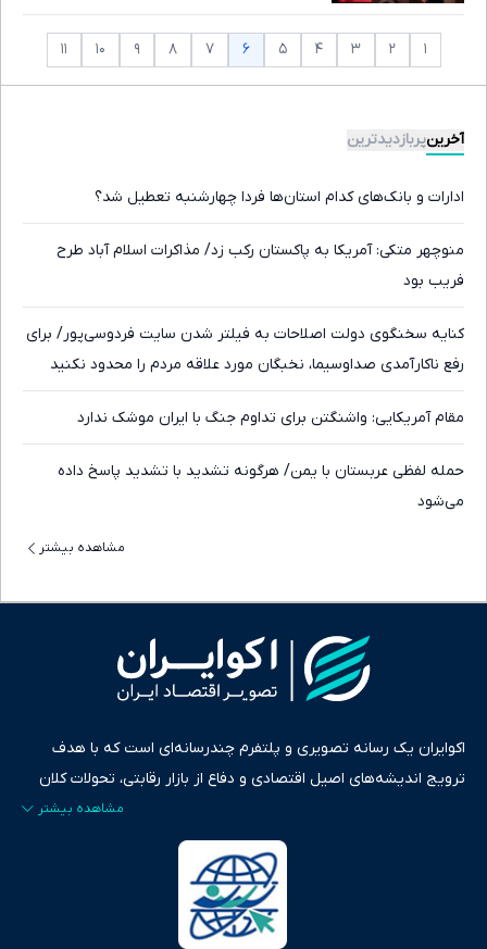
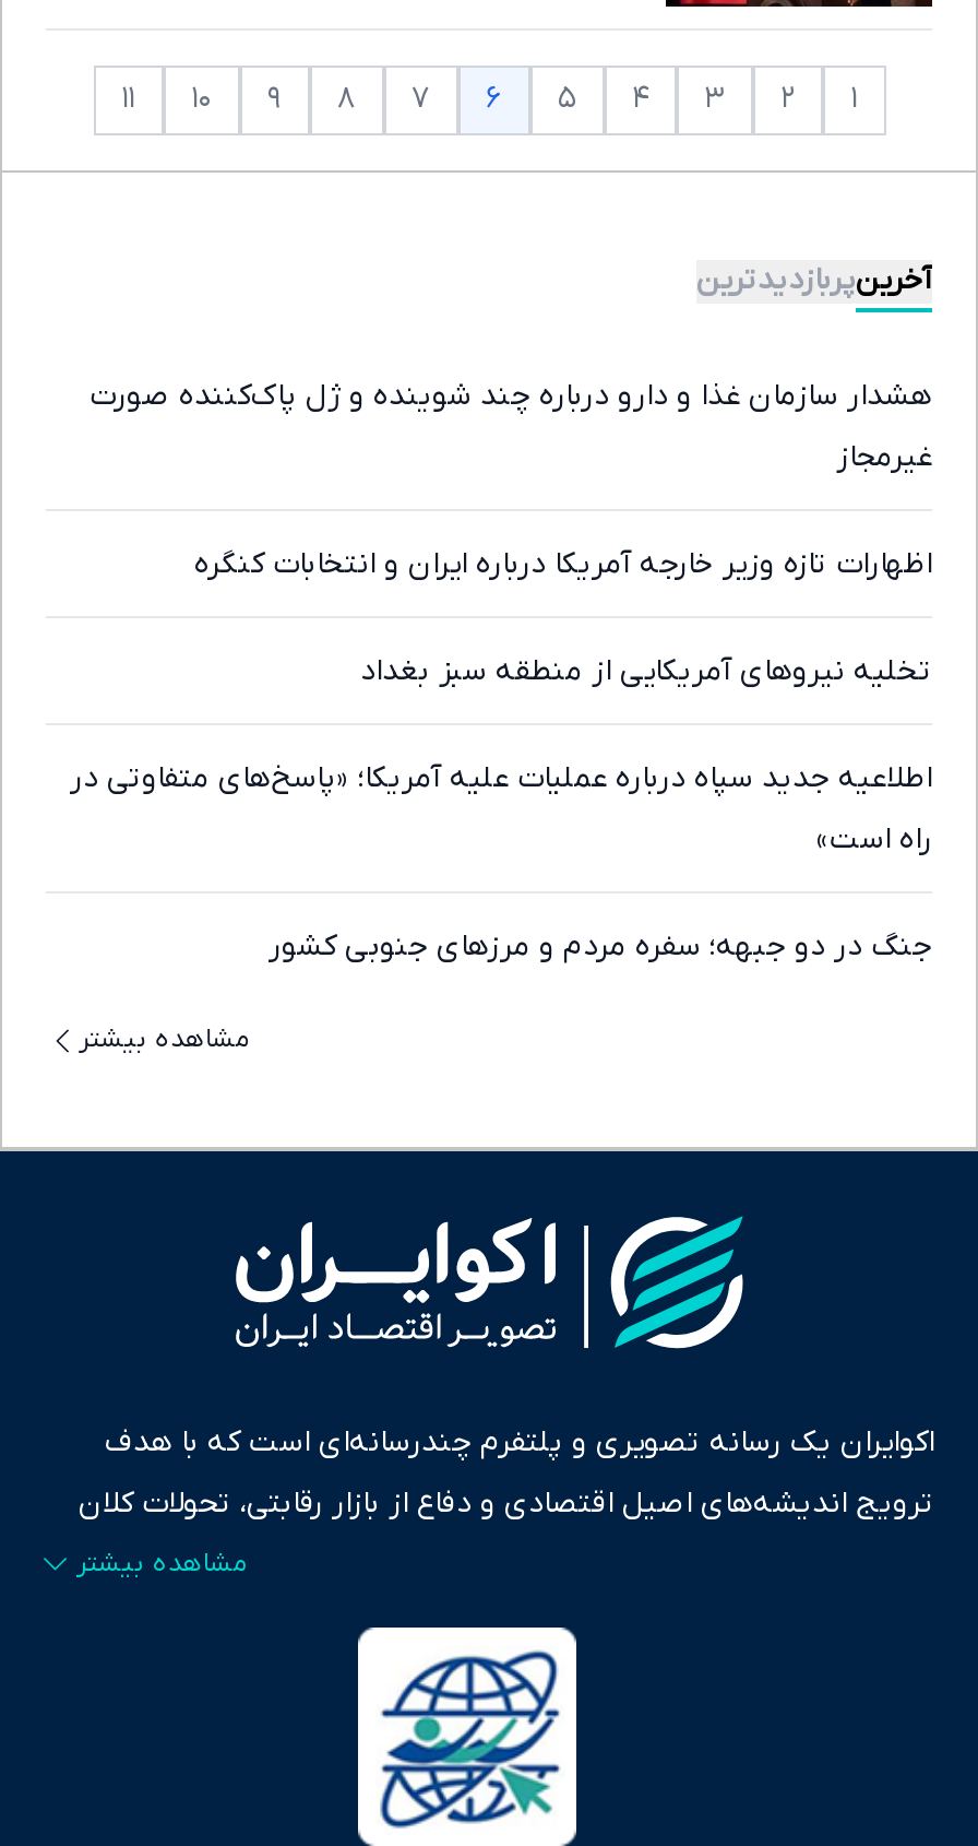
[26,186,464,511] ادارات و بانک‌های کدام استان‌ها فردا چهارشنبه تعطیل شد؟ | منوچهر متکی: آمریکا به پاکستان رکب زد/ مذاکرات اسلام آباد طرح | فریب بود | کنایه سخنگوی دولت اصلاحات به فیلتر شدن سایت فردوسی‌پور/ برای | رفع ناکارآمدی صداوسیما، نخبگان مورد علاقه مردم را محدود نکنید | مقام آمریکایی: واشنگتن برای تداوم جنگ با ایران موشک ندارد | حمله لفظی عربستان با یمن/ هرگونه تشدید با تشدید پاسخ داده | می‌شود -> [70,375,932,967] هشدار سازمان غذا و دارو درباره چند شوینده و ژل پاک‌کننده صورت | غیرمجاز | اظهارات تازه وزیر خارجه آمریکا درباره ایران و انتخابات کنگره | تخلیه نیروهای آمریکایی از منطقه سبز بغداد | اطلاعیه جدید سپاه درباره عملیات علیه آمریکا؛ «پاسخ‌های متفاوتی در | راه است» | جنگ در دو جبهه؛ سفره مردم و مرزهای جنوبی کشور

